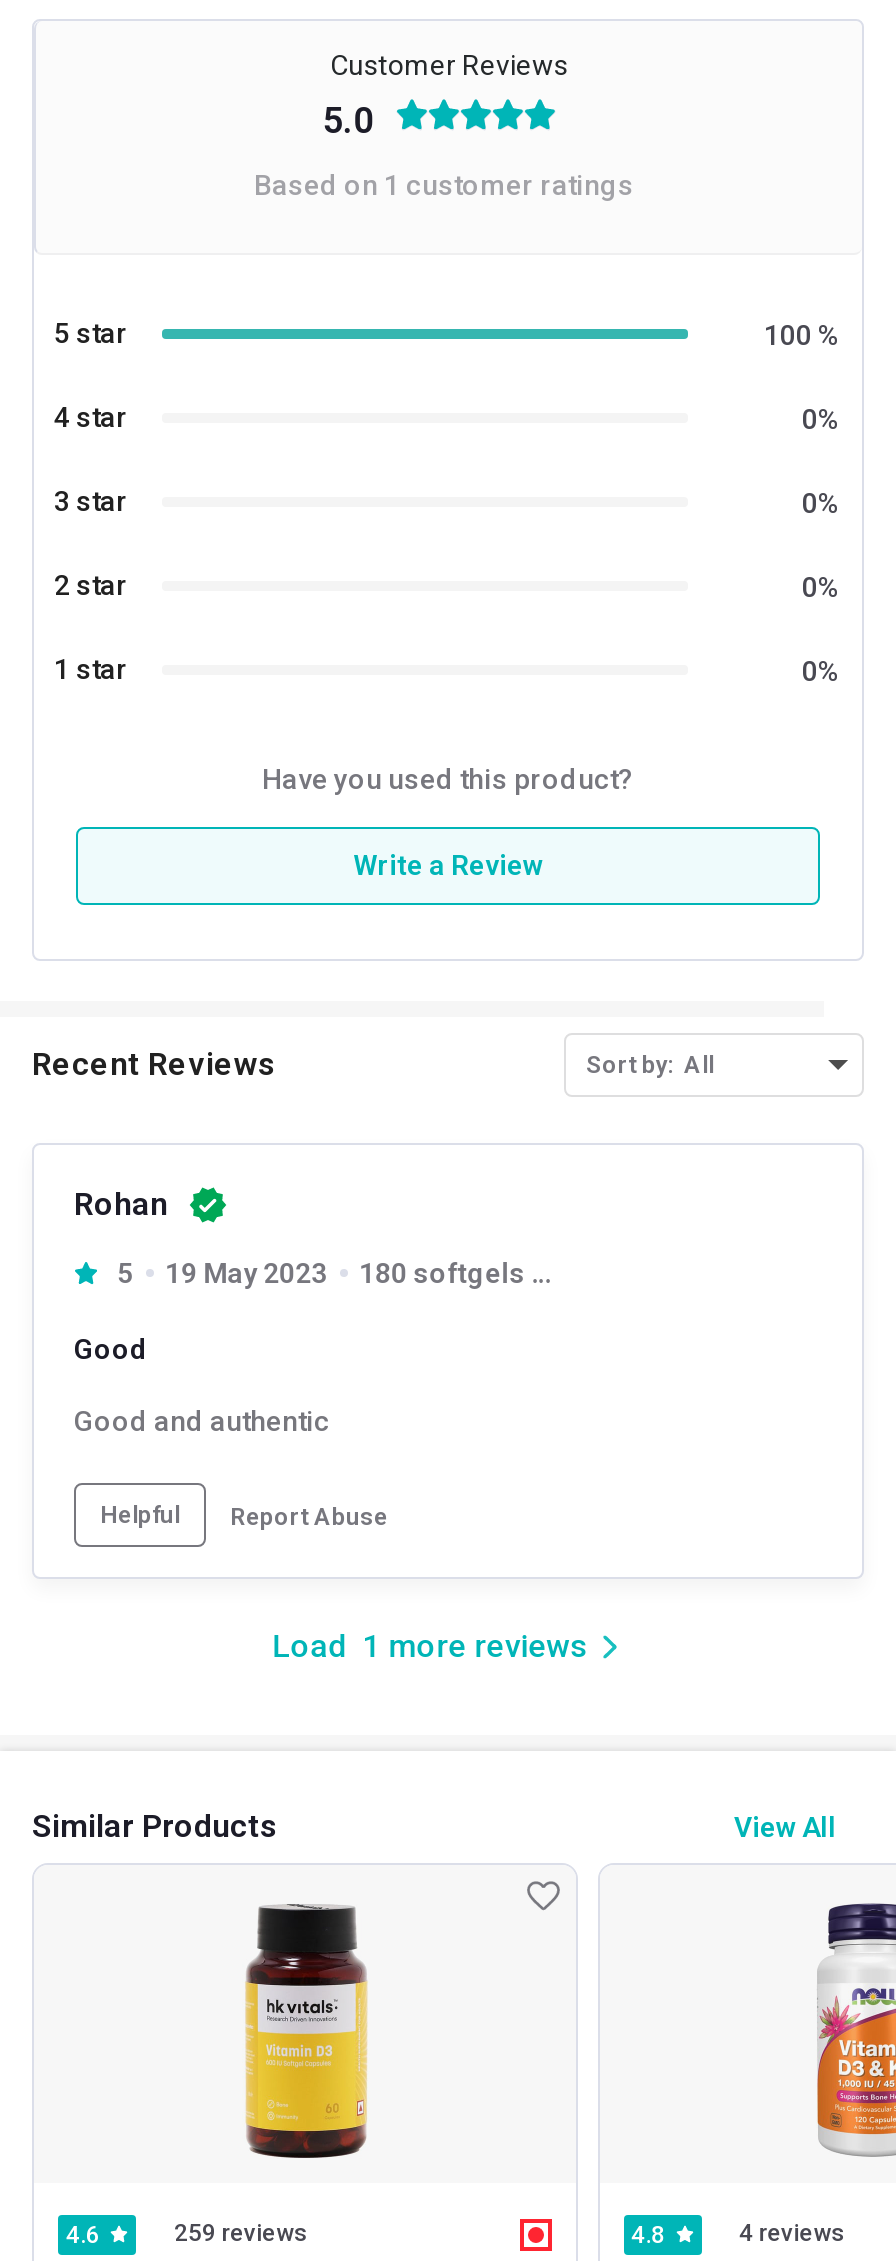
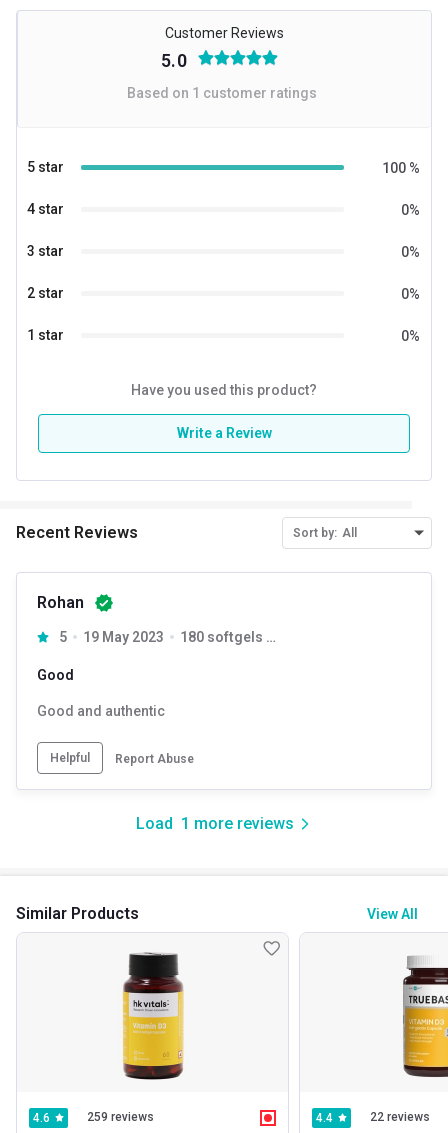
[633,1901,890,2249] [image] | 4.8 | 4 reviews -> [316,952,445,1125] [image] | 4.4 | 22 reviews

